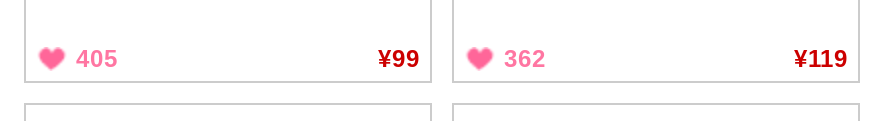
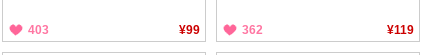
[76,45,118,73] 405 -> [28,23,49,37] 403

